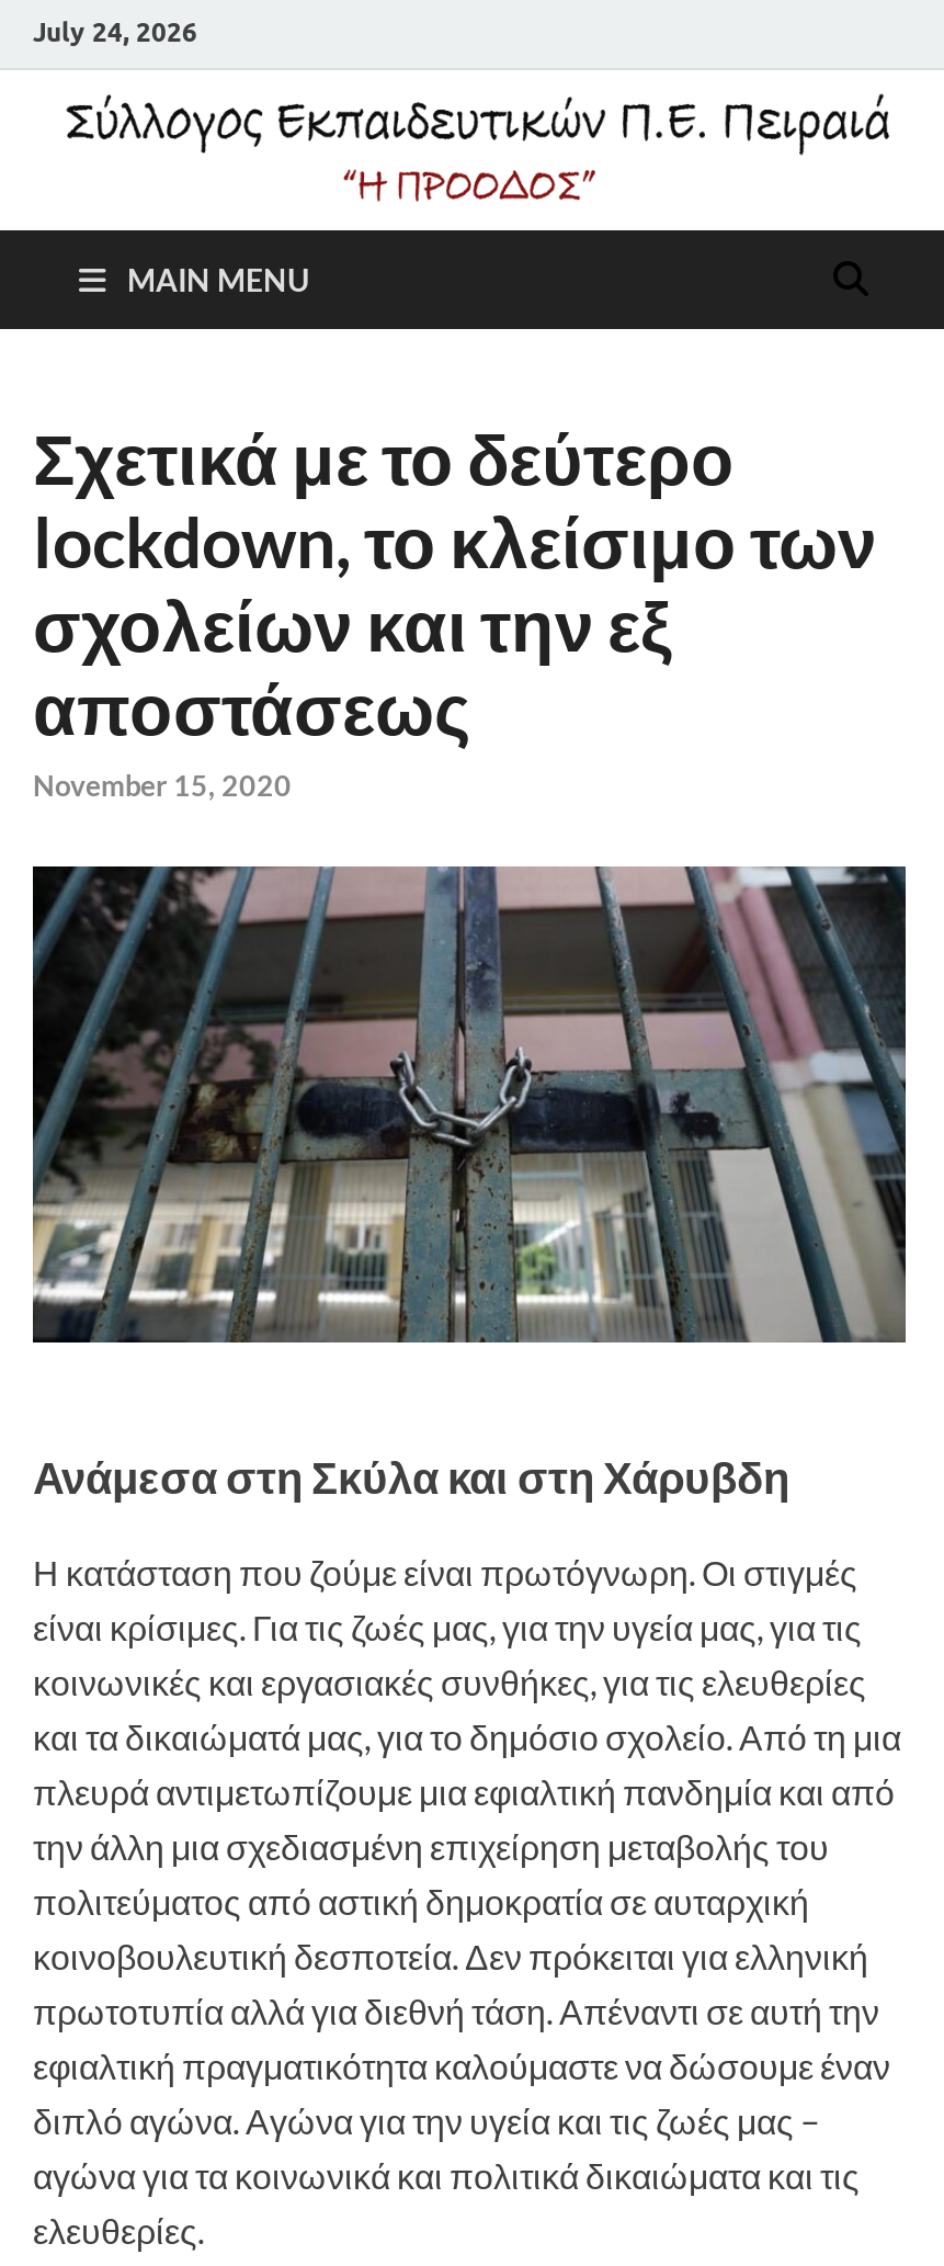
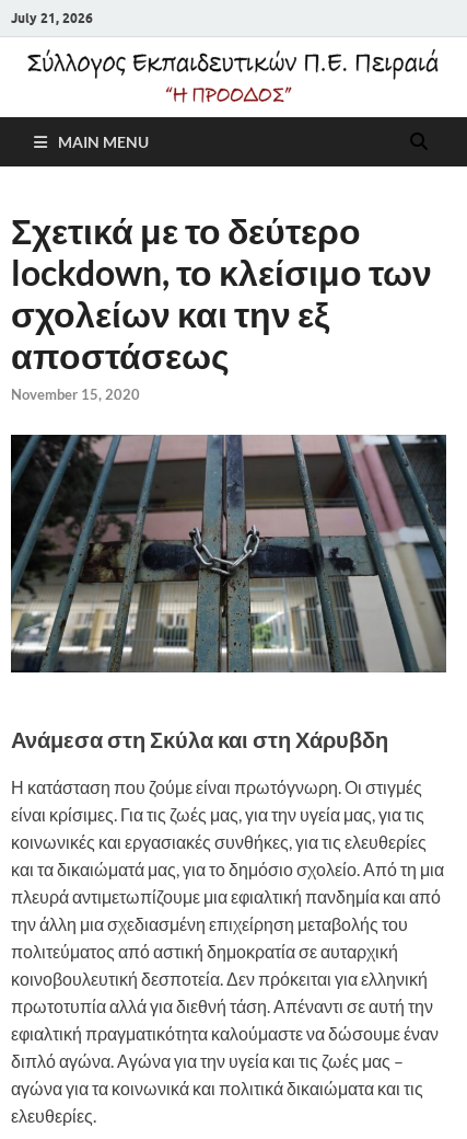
[33,14,197,47] July 24, 2026 -> [11,9,93,26] July 21, 2026

